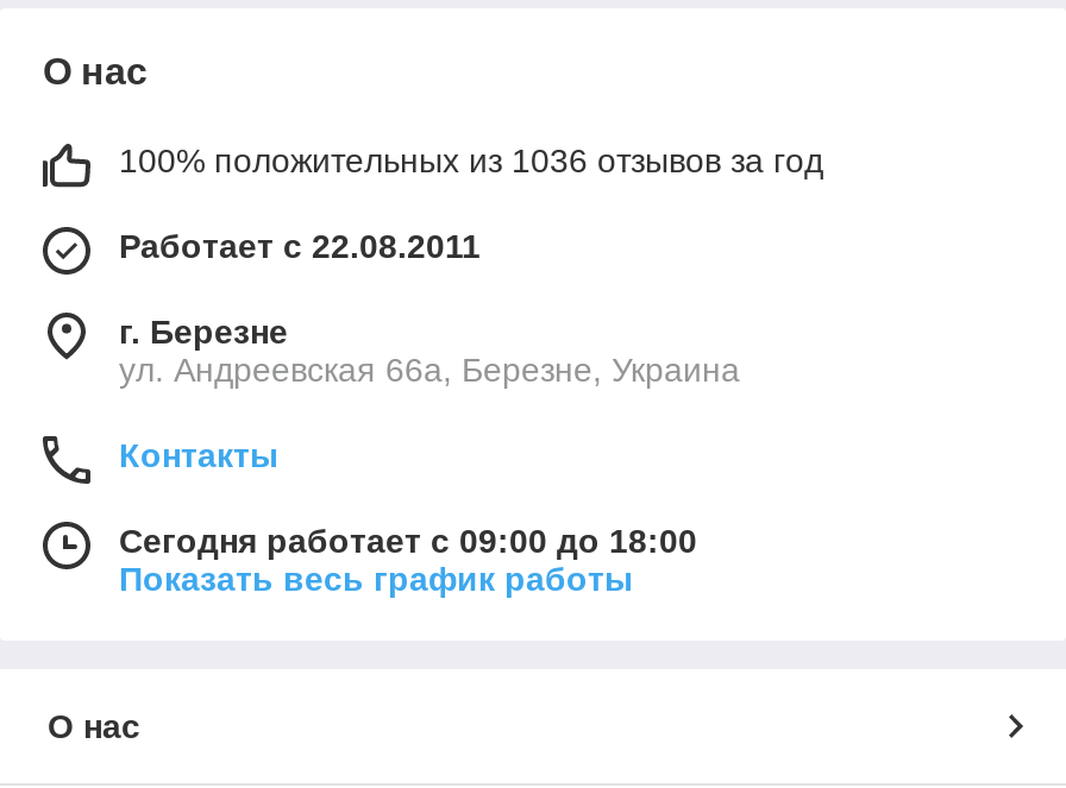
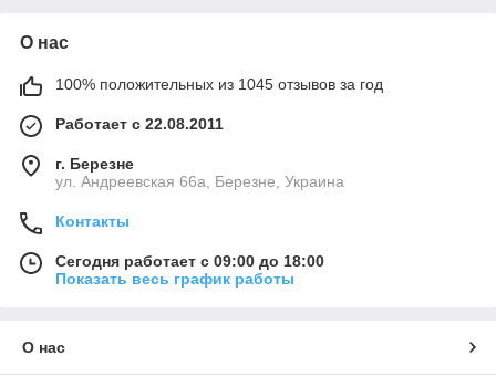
[119,141,823,179] 100% положительных из 1036 отзывов за год -> [55,75,383,93] 100% положительных из 1045 отзывов за год

